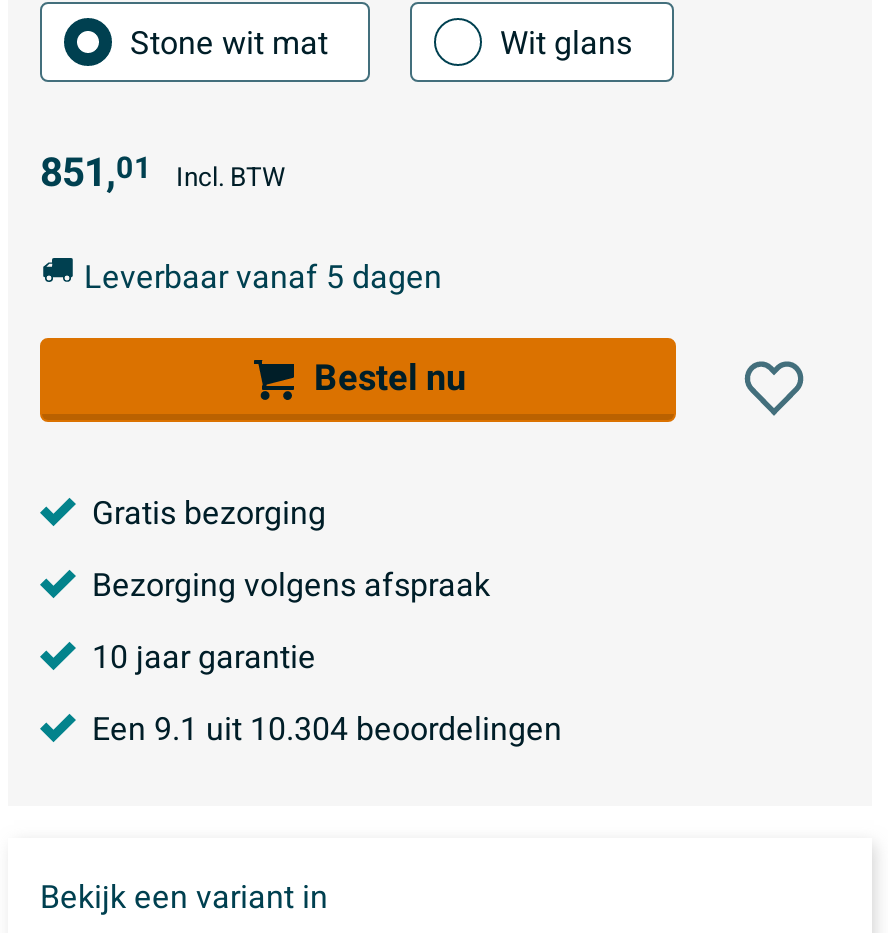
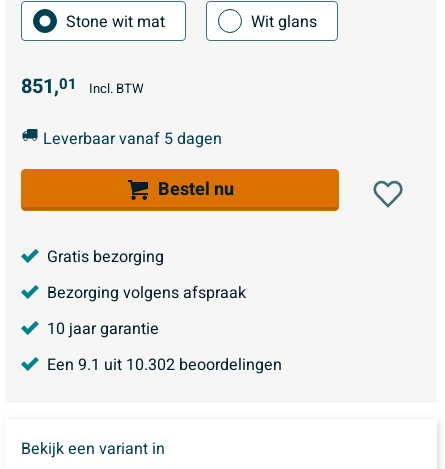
[92,706,562,754] Een 9.1 uit 10.304 beoordelingen -> [47,353,282,377] Een 9.1 uit 10.302 beoordelingen

